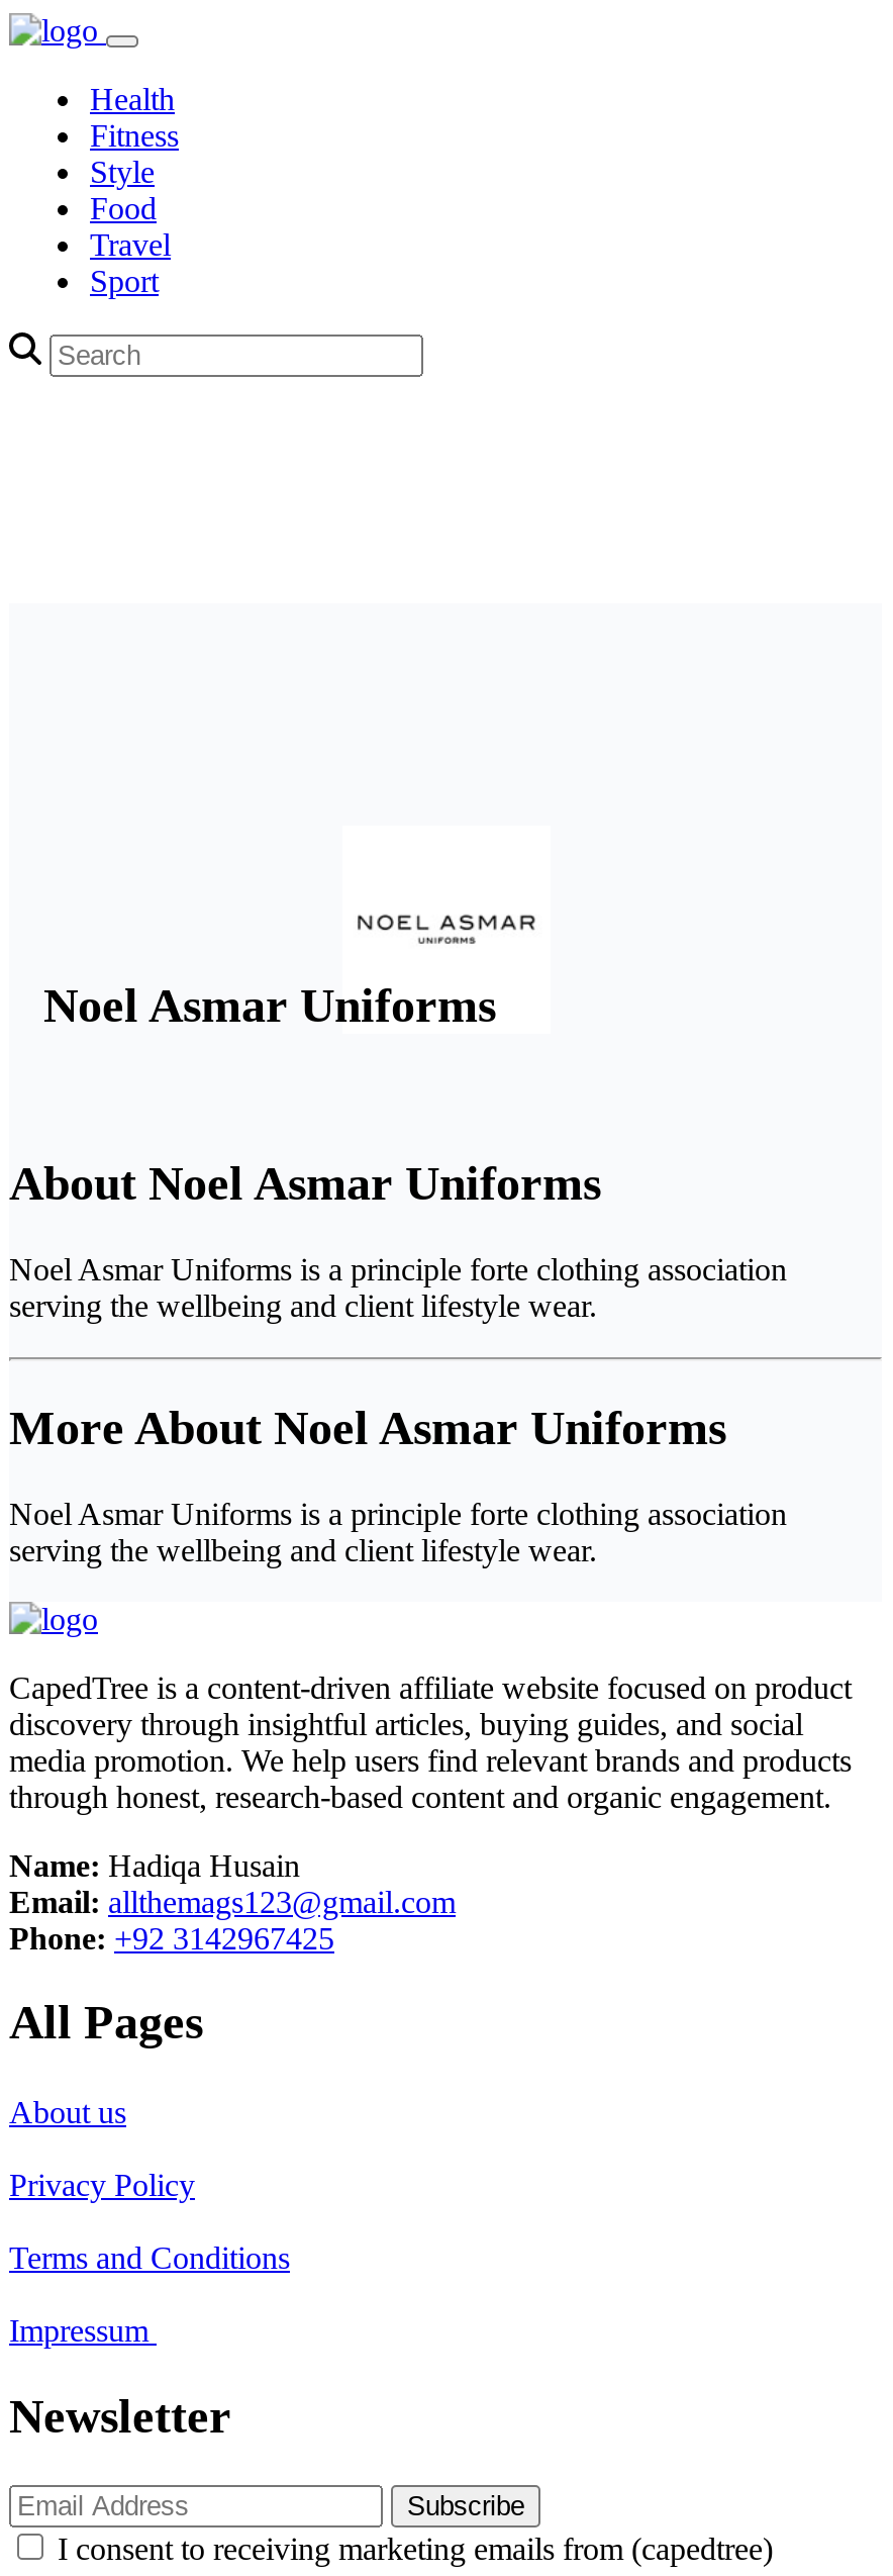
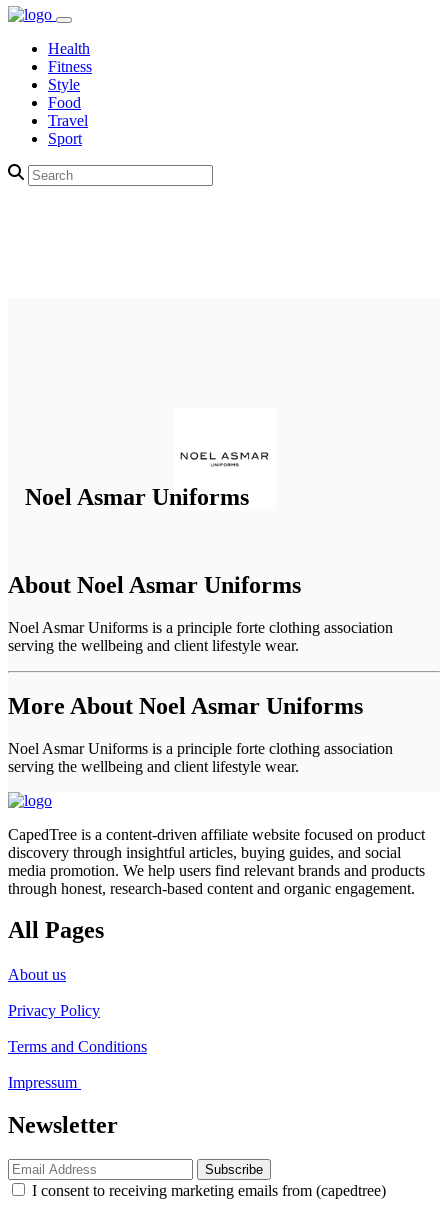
[9,1847,456,1954] Name: Hadiqa Husain | Email: allthemags123@gmail.com | Phone: +92 3142967425 -> none

